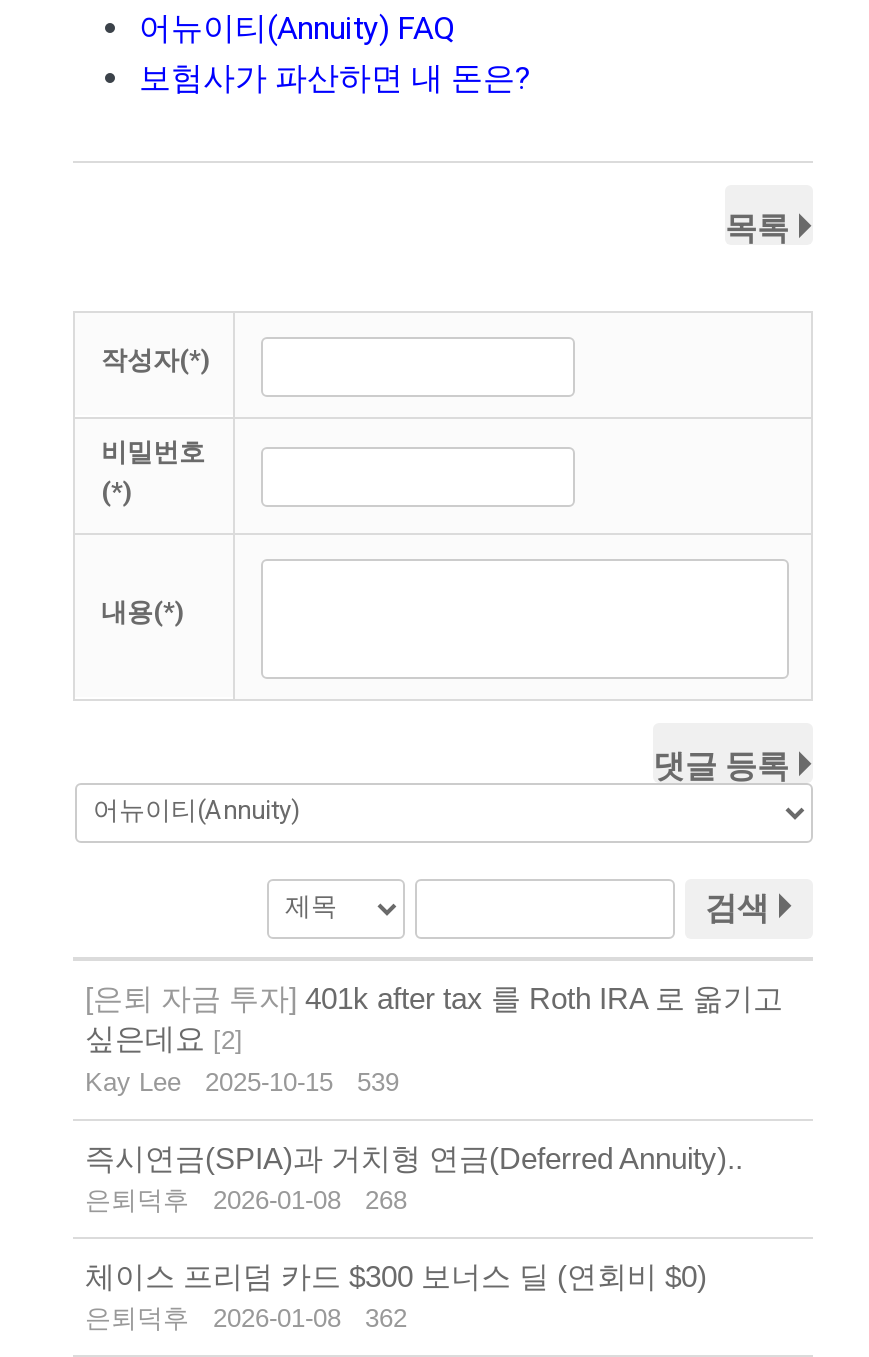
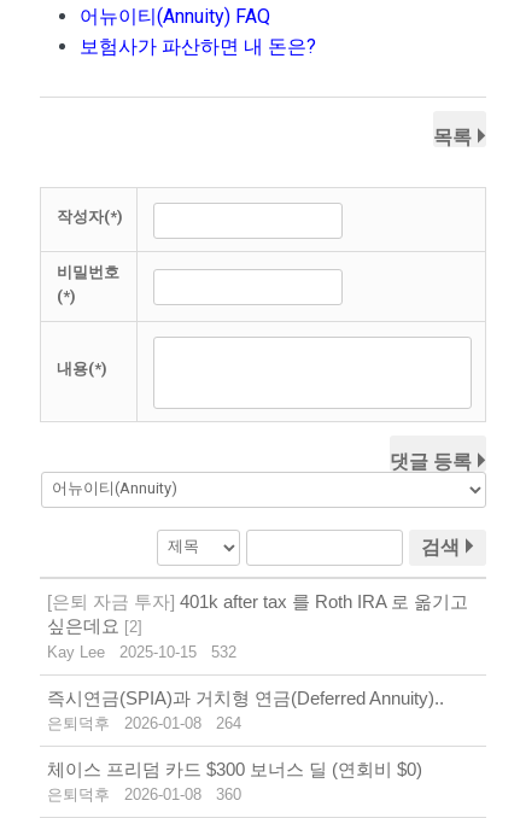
[85,1066,399,1096] Kay Lee 2025-10-15 539 -> [47,643,236,661] Kay Lee 2025-10-15 532
[85,1184,407,1214] 은퇴덕후 2026-01-08 268 -> [47,714,241,732] 은퇴덕후 2026-01-08 264
[85,1302,407,1332] 은퇴덕후 2026-01-08 362 -> [47,785,241,803] 은퇴덕후 2026-01-08 360

